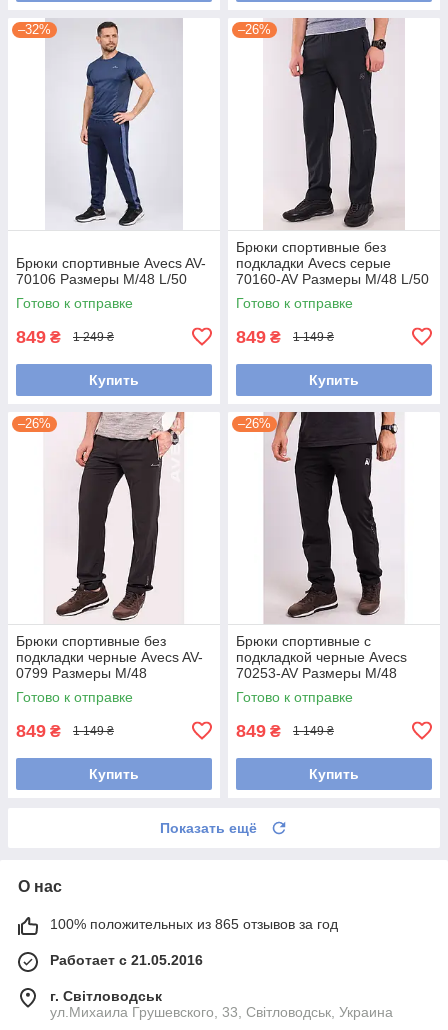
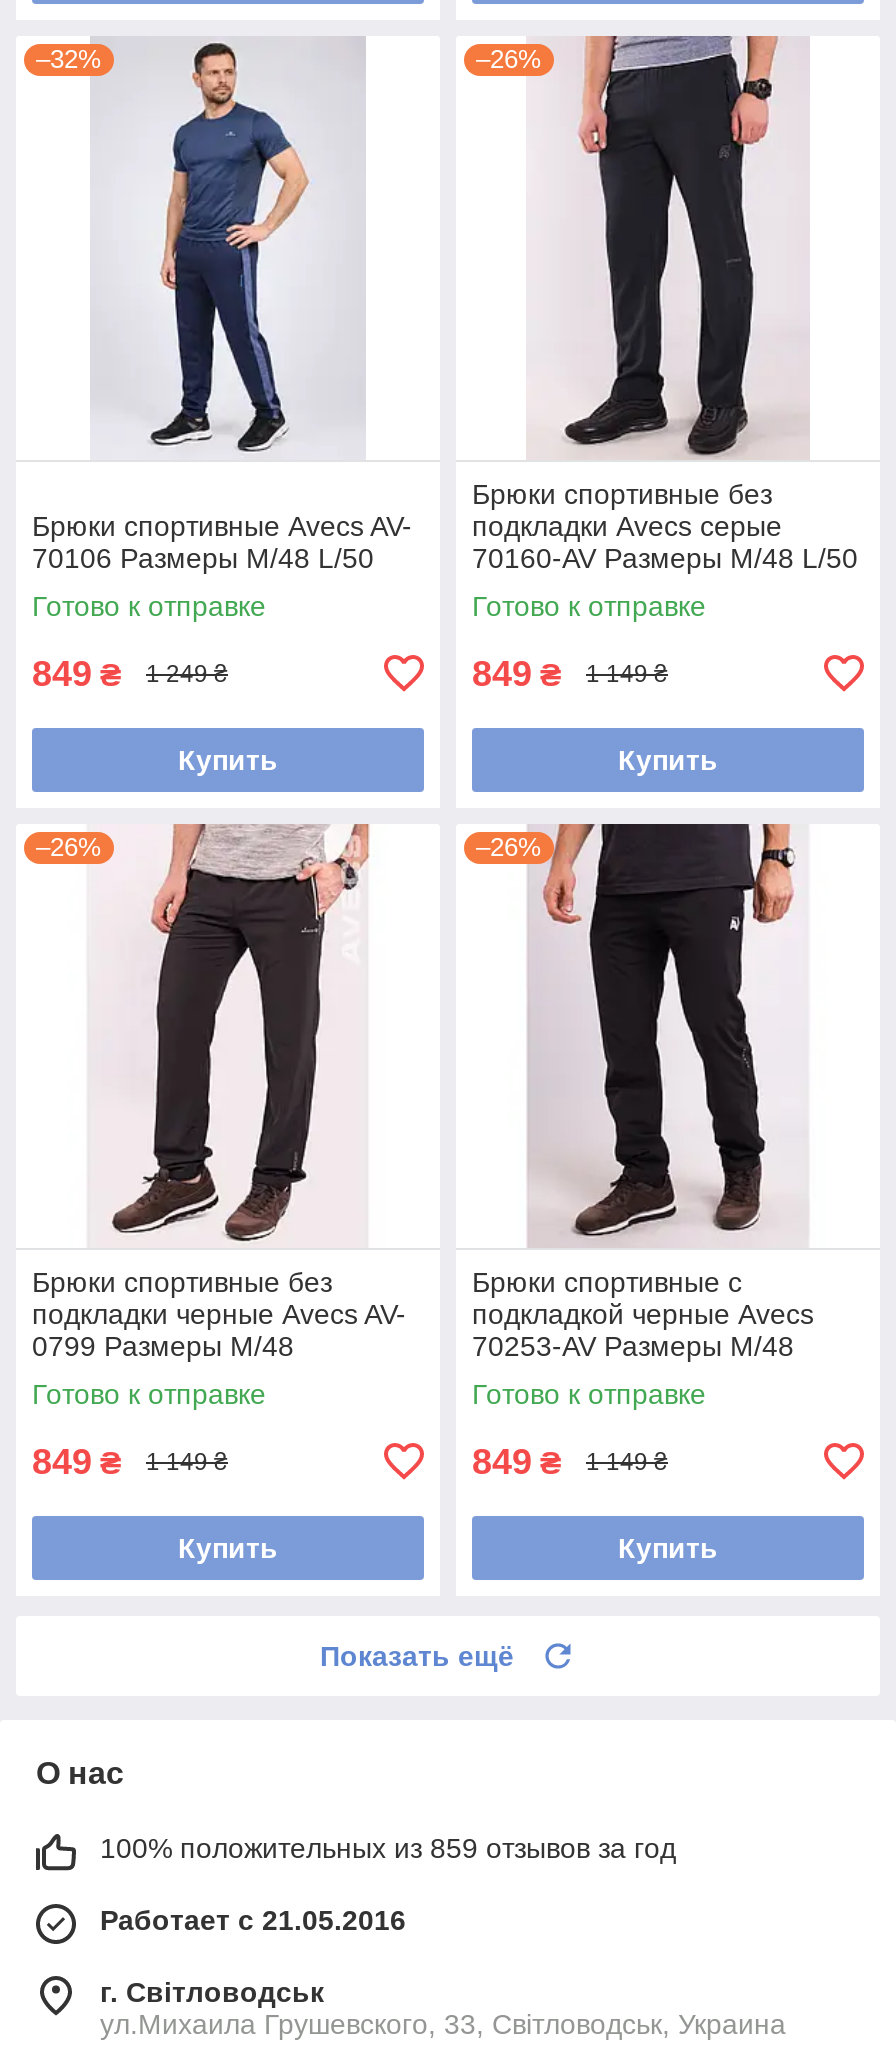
[50,916,338,932] 100% положительных из 865 отзывов за год -> [100,1832,676,1864] 100% положительных из 859 отзывов за год

